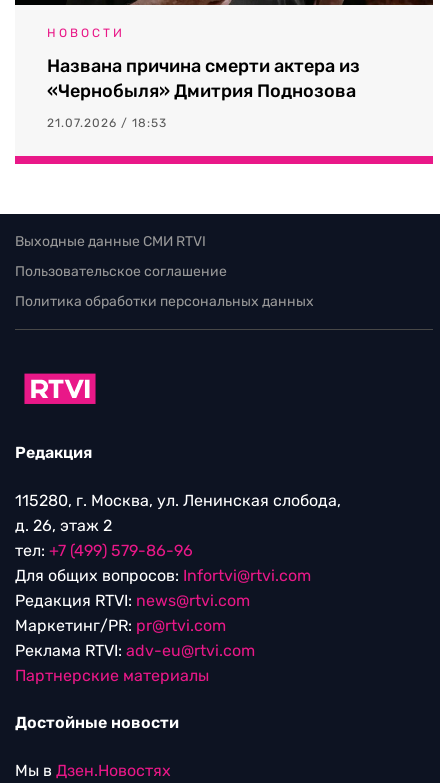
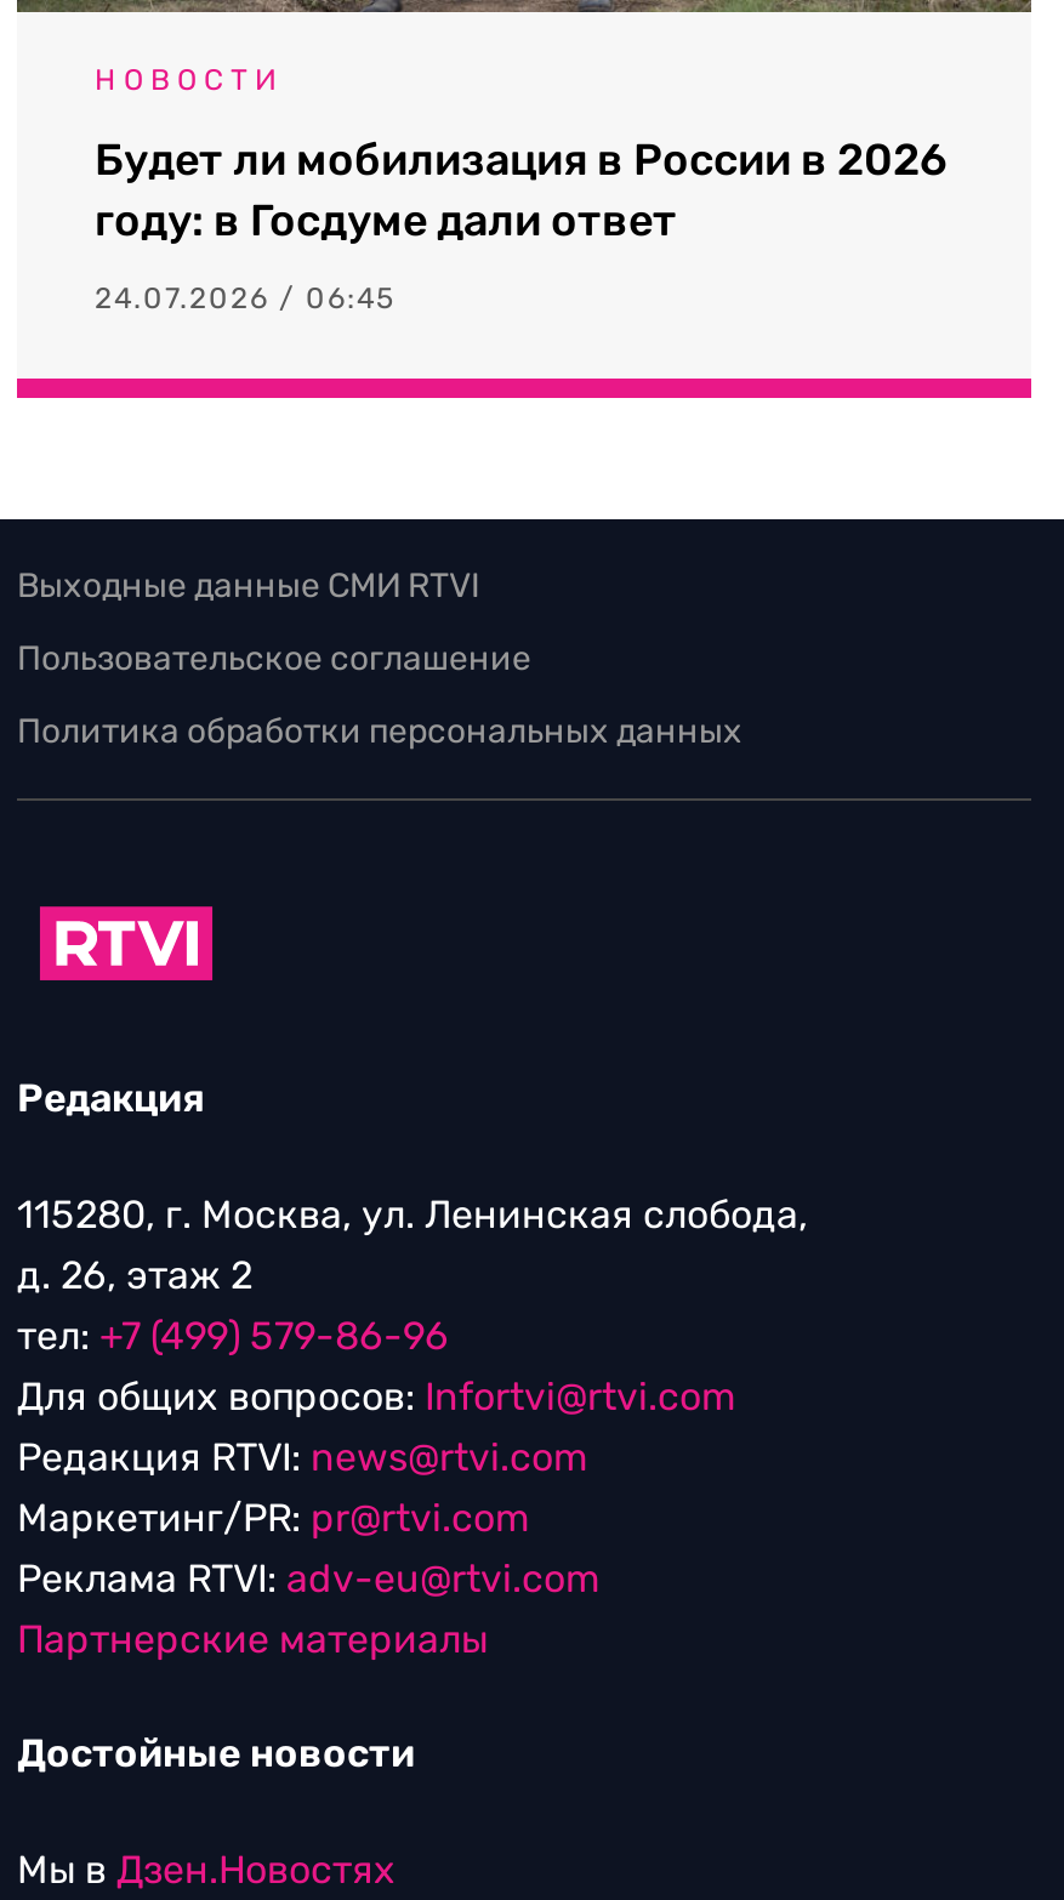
[47,55,360,102] Названа причина смерти актера из | «Чернобыля» Дмитрия Поднозова -> [95,134,946,248] Будет ли мобилизация в России в 2026 | году: в Госдуме дали ответ
[47,116,167,130] 21.07.2026 / 18:53 -> [95,282,396,316] 24.07.2026 / 06:45

